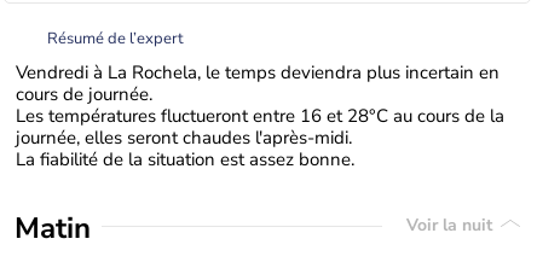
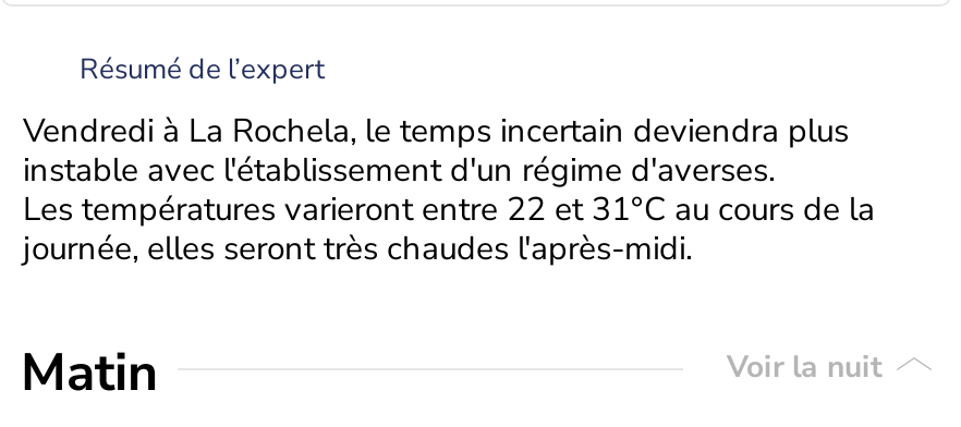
[16,60,504,171] Vendredi à La Rochela, le temps deviendra plus incertain en | cours de journée. | Les températures fluctueront entre 16 et 28°C au cours de la | journée, elles seront chaudes l'après-midi. | La fiabilité de la situation est assez bonne. -> [23,108,875,270] Vendredi à La Rochela, le temps incertain deviendra plus | instable avec l'établissement d'un régime d'averses. | Les températures varieront entre 22 et 31°C au cours de la | journée, elles seront très chaudes l'après-midi.

